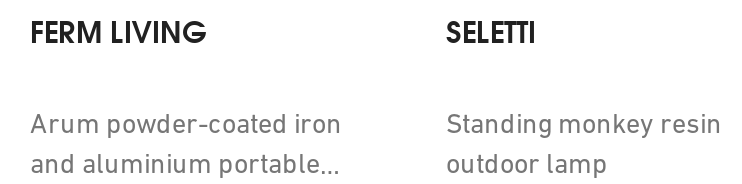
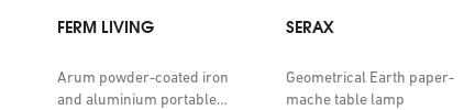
[446,14,536,52] SELETTI -> [286,16,334,37] SERAX
[446,108,722,180] Standing monkey resin | outdoor lamp -> [286,68,454,108] Geometrical Earth paper- | mache table lamp

